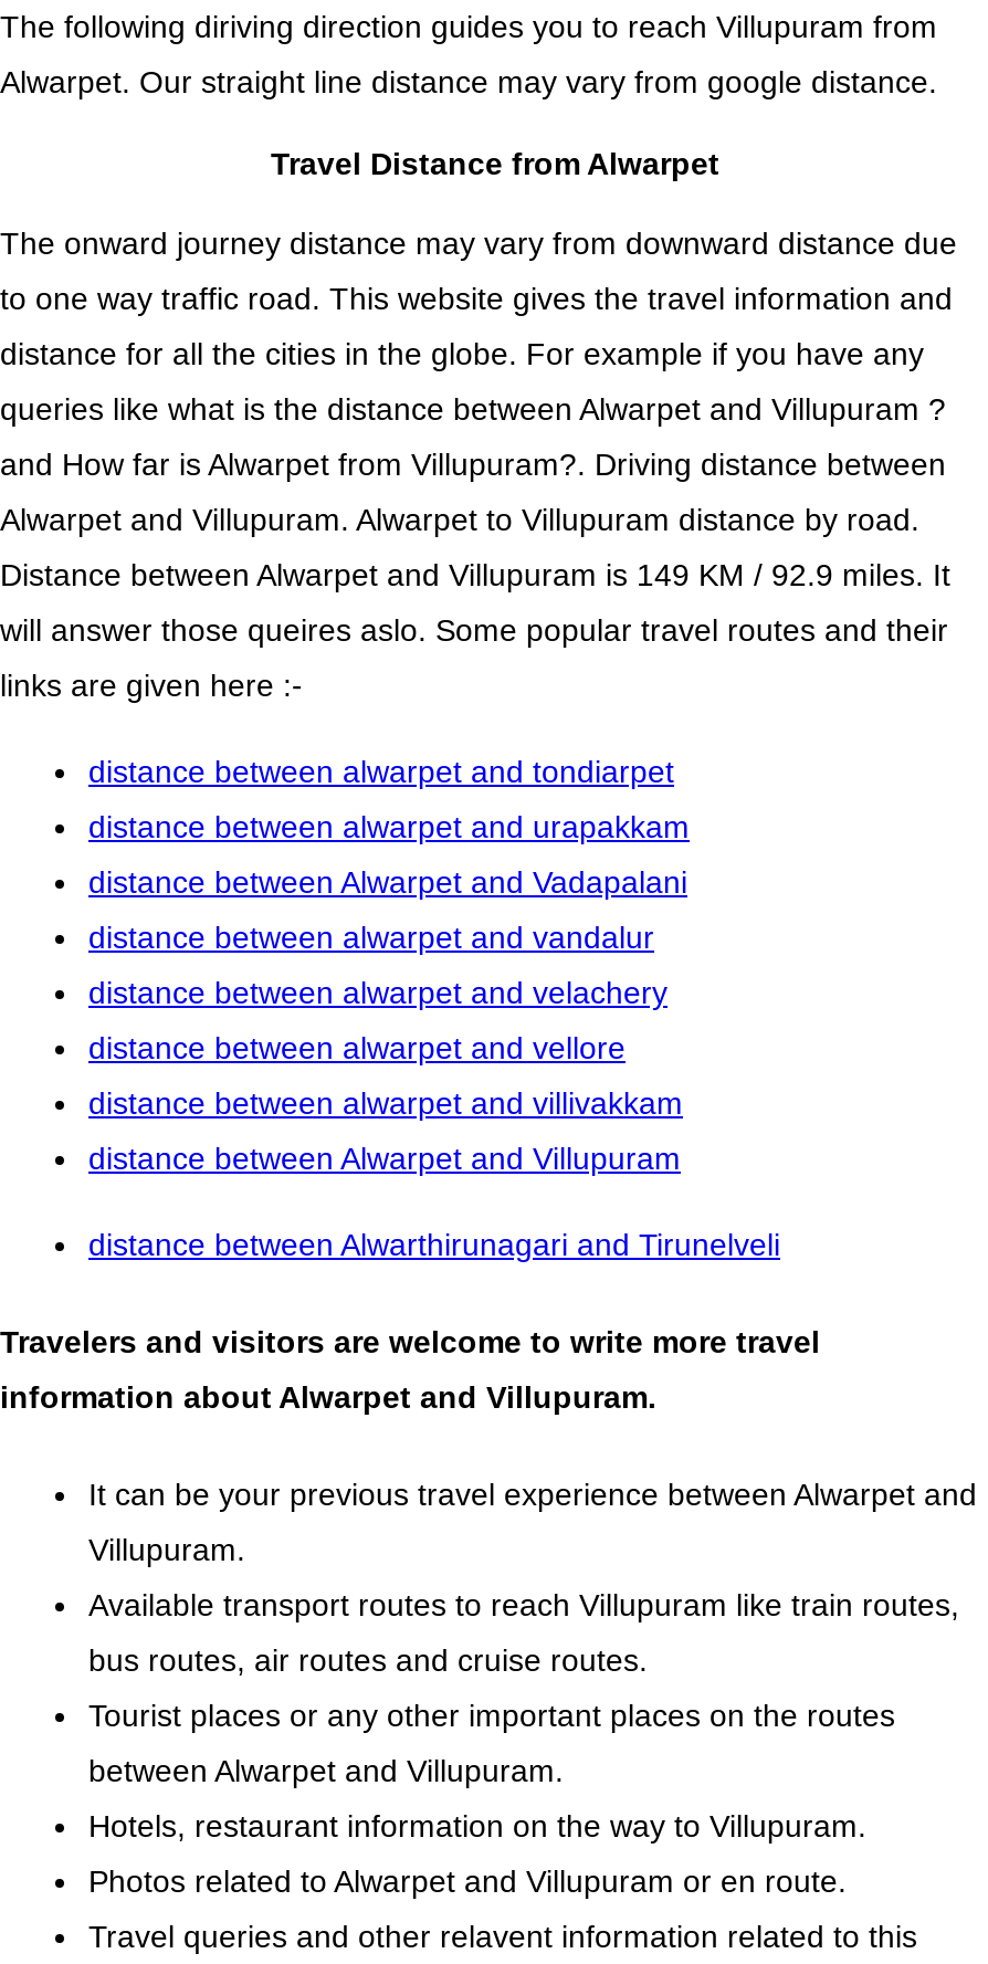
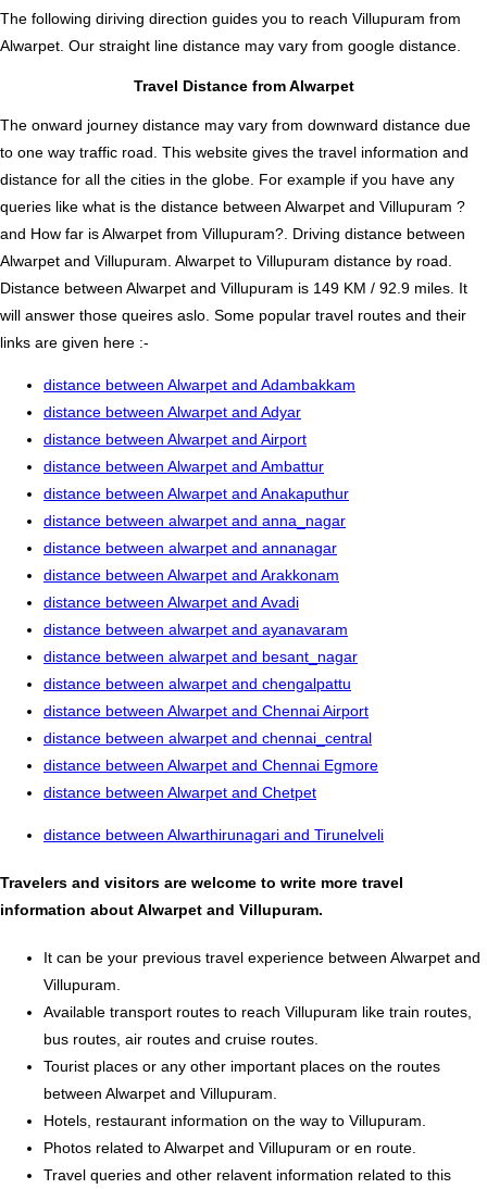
[88,755,690,1177] distance between alwarpet and tondiarpet | distance between alwarpet and urapakkam | distance between Alwarpet and Vadapalani | distance between alwarpet and vandalur | distance between alwarpet and velachery | distance between alwarpet and vellore | distance between alwarpet and villivakkam | distance between Alwarpet and Villupuram -> [43,376,378,801] distance between Alwarpet and Adambakkam | distance between Alwarpet and Adyar | distance between Alwarpet and Airport | distance between Alwarpet and Ambattur | distance between Alwarpet and Anakaputhur | distance between alwarpet and anna_nagar | distance between alwarpet and annanagar | distance between Alwarpet and Arakkonam | distance between Alwarpet and Avadi | distance between alwarpet and ayanavaram | distance between alwarpet and besant_nagar | distance between alwarpet and chengalpattu | distance between Alwarpet and Chennai Airport | distance between alwarpet and chennai_central | distance between Alwarpet and Chennai Egmore | distance between Alwarpet and Chetpet

